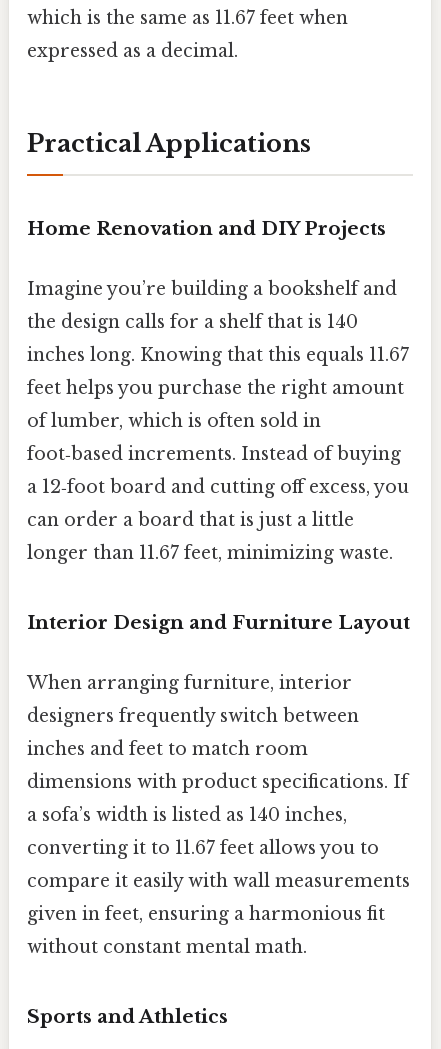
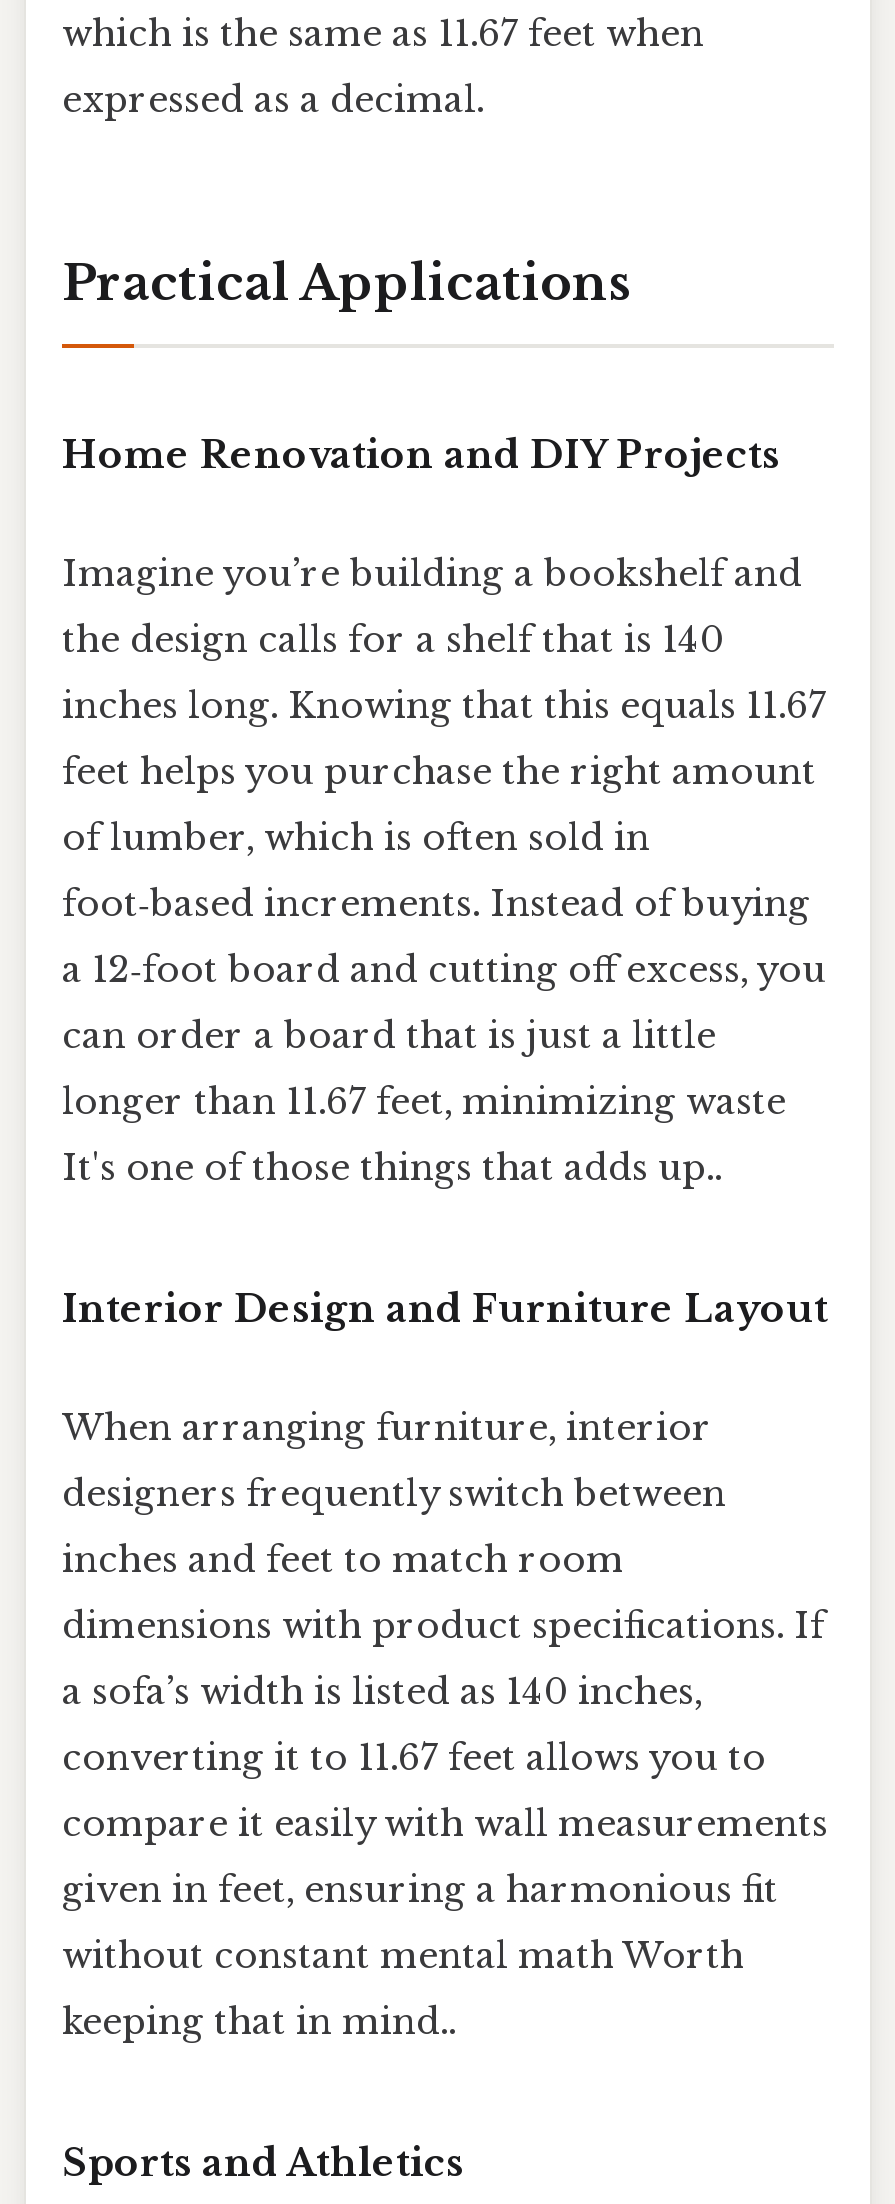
[27,542,393,564] longer than 11.67 feet, minimizing waste. -> [62,1081,786,1191] longer than 11.67 feet, minimizing waste | It's one of those things that adds up..
[27,936,307,958] without constant mental math. -> [62,1935,744,2045] without constant mental math Worth | keeping that in mind..

